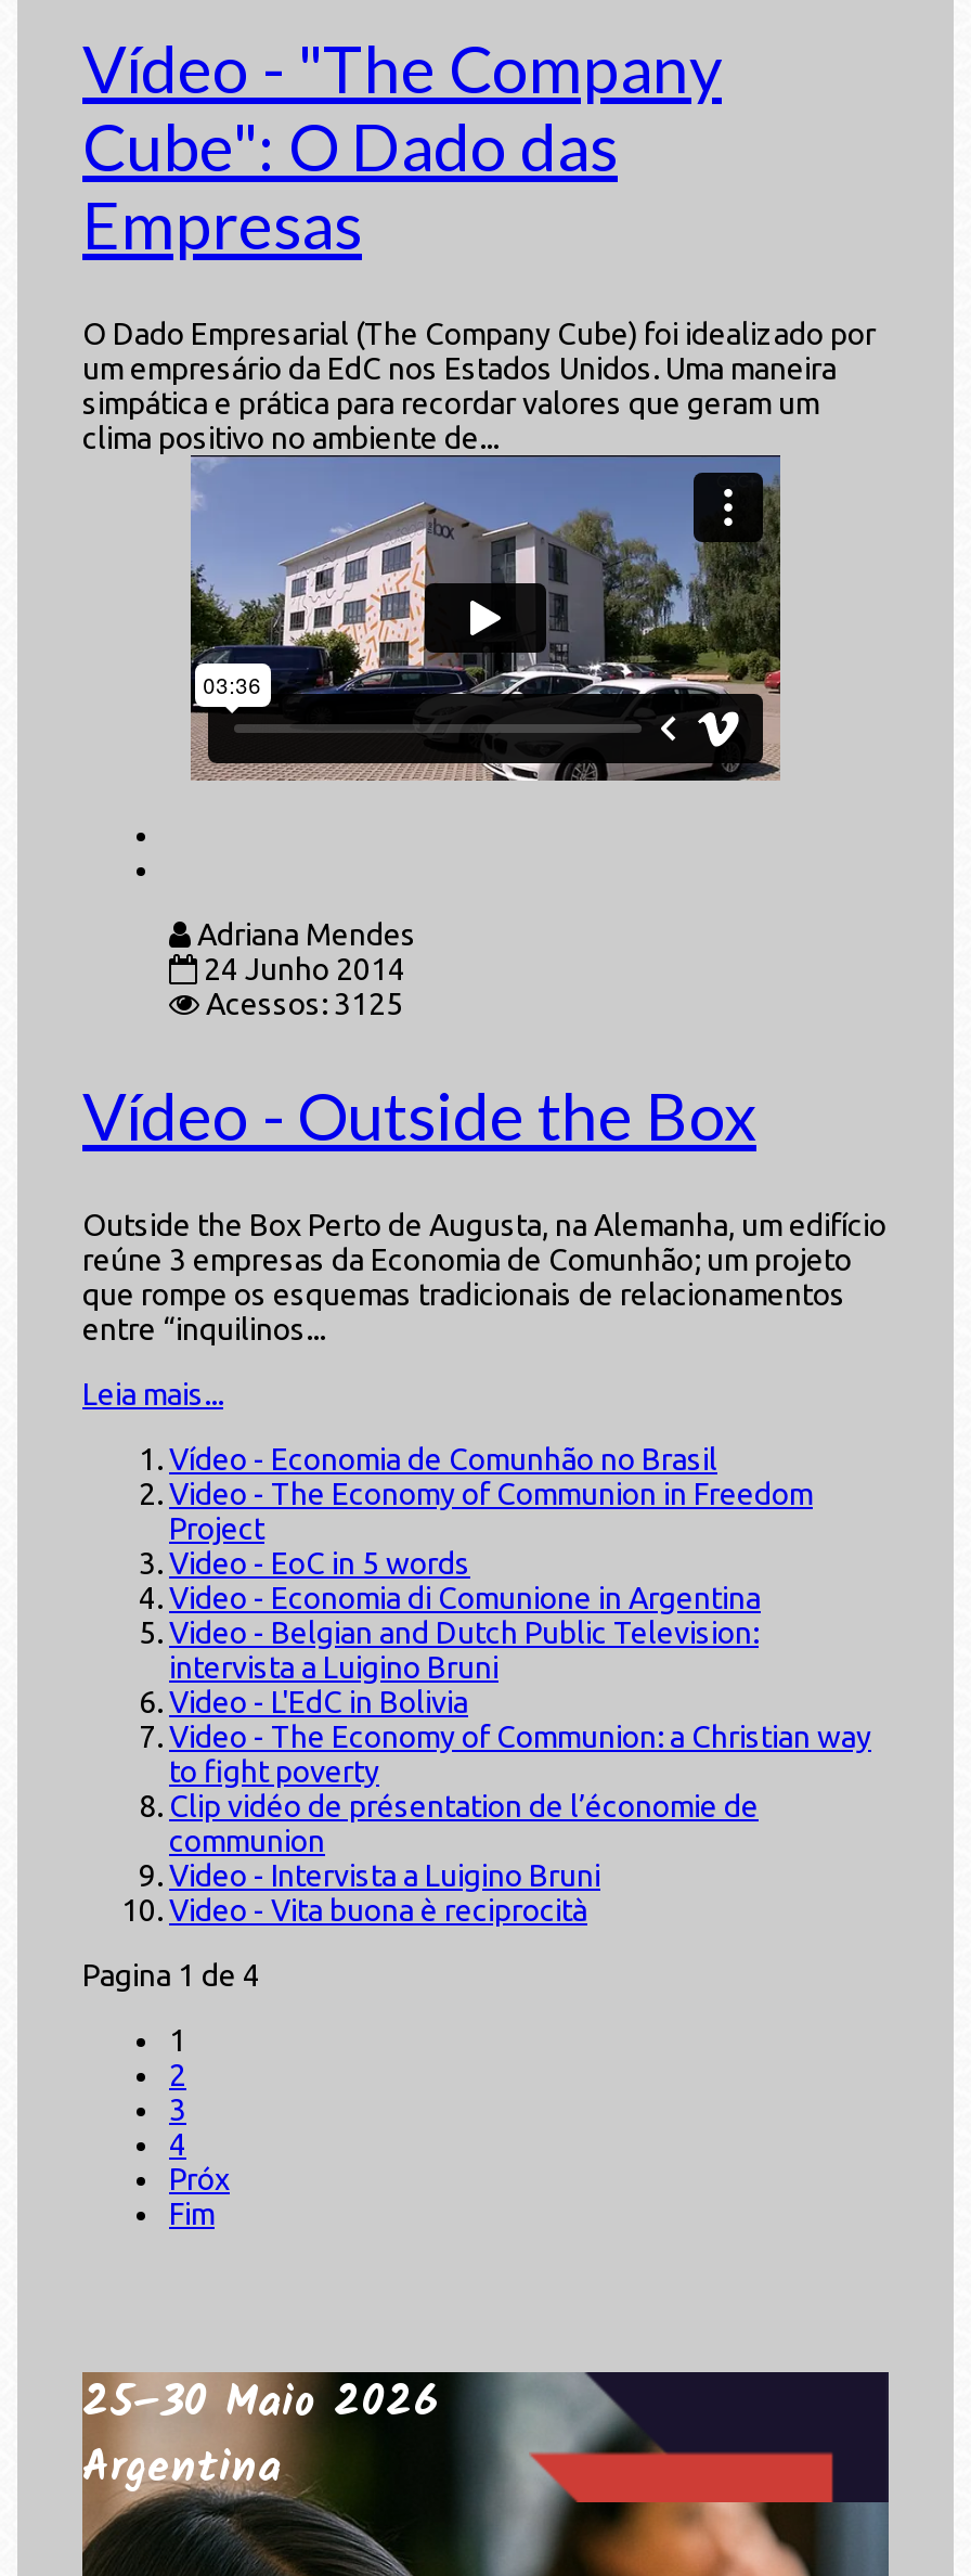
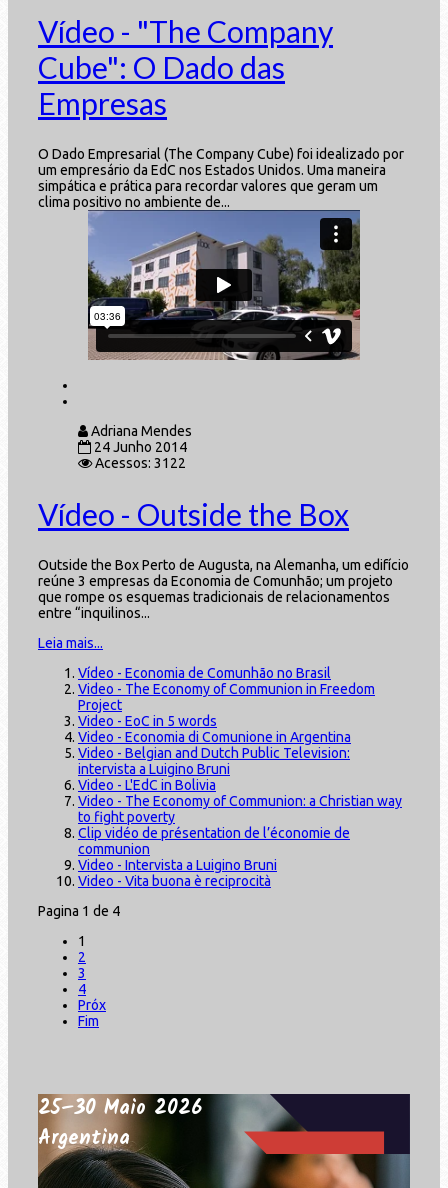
[206,987,403,1022] Acessos: 3125 -> [95,455,186,471] Acessos: 3122

